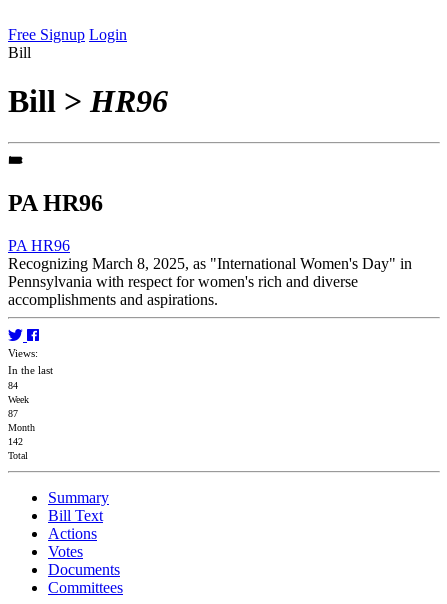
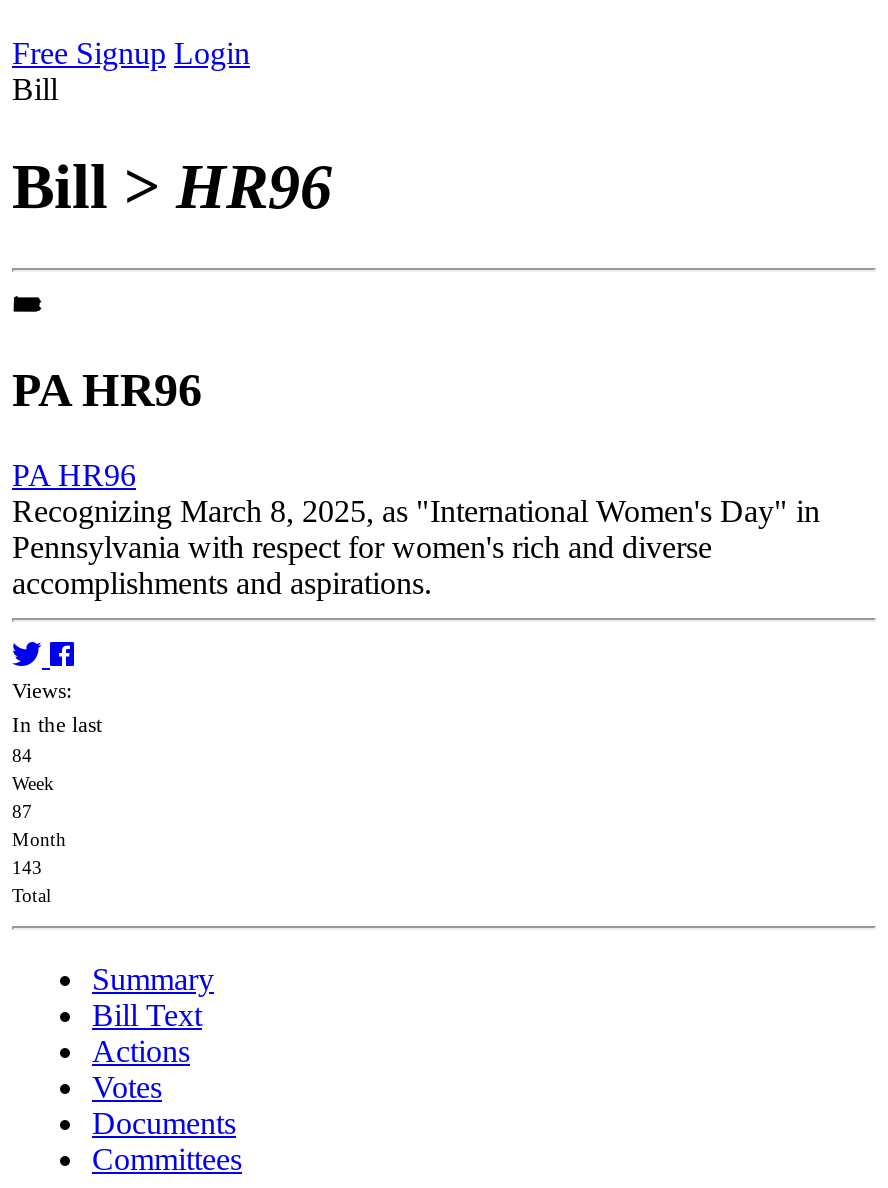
[8,435,23,446] 142 -> [12,855,42,877] 143

